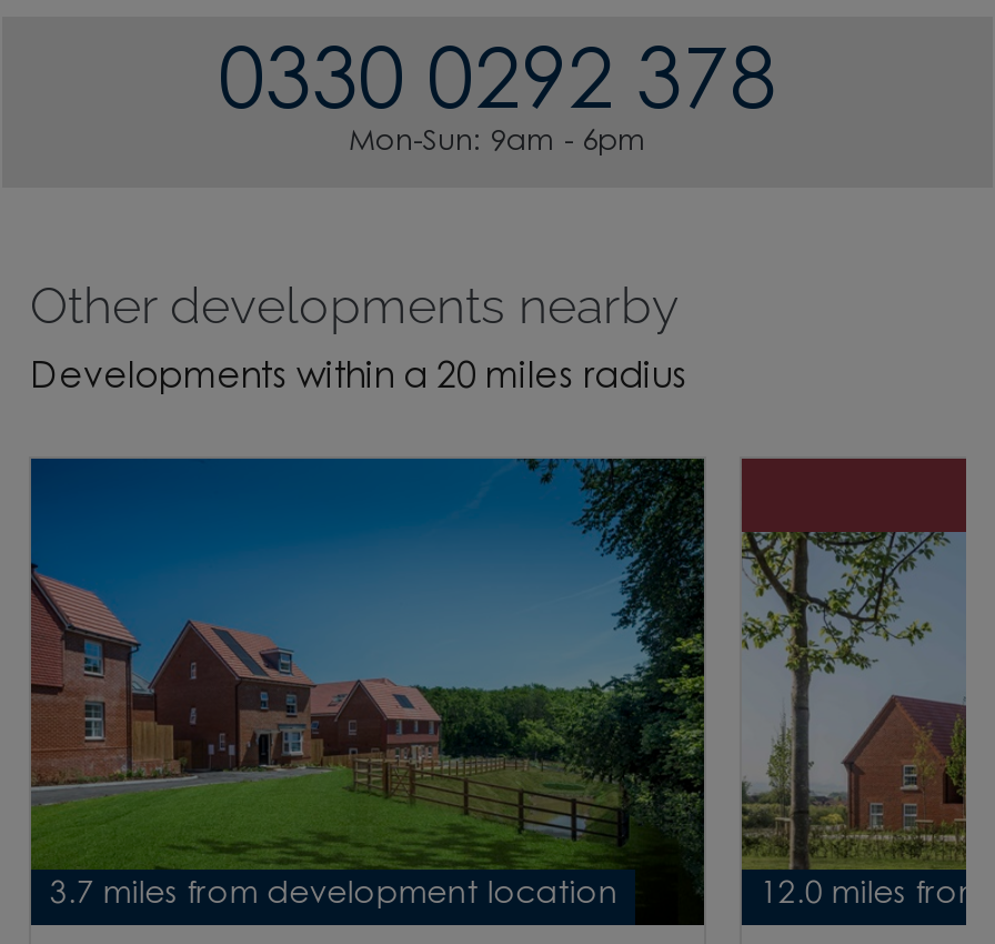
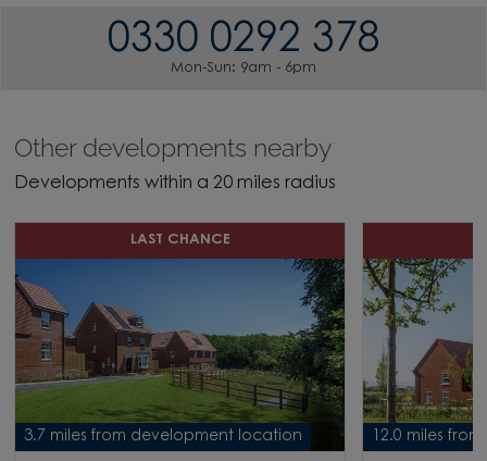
[29,456,706,676] [image] -> [14,222,346,327] [image]
none -> [130,233,230,247] LAST CHANCE

